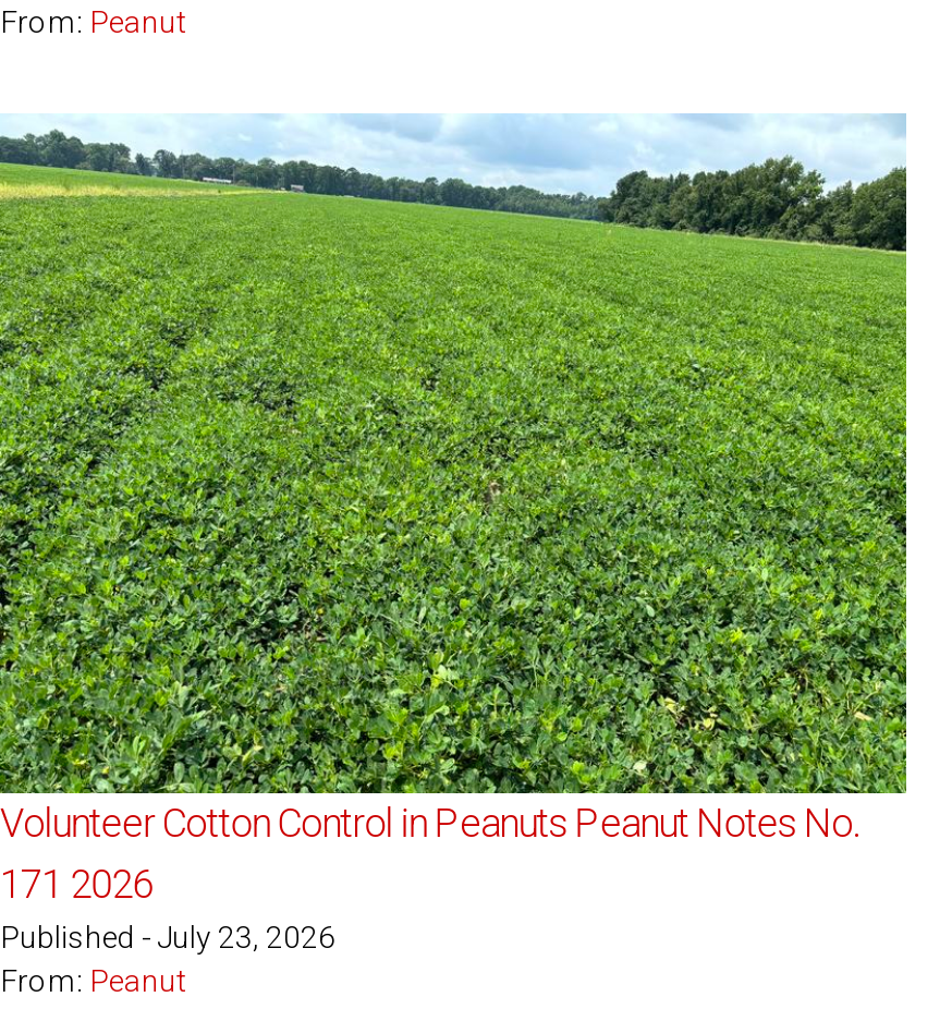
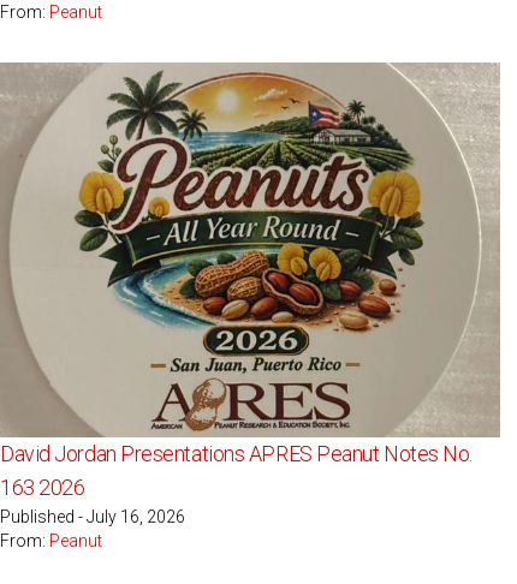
[0,113,908,955] [image] | Volunteer Cotton Control in Peanuts Peanut Notes No. | 171 2026 | Published - July 23, 2026 -> [0,61,500,527] [image] | David Jordan Presentations APRES Peanut Notes No. | 163 2026 | Published - July 16, 2026

